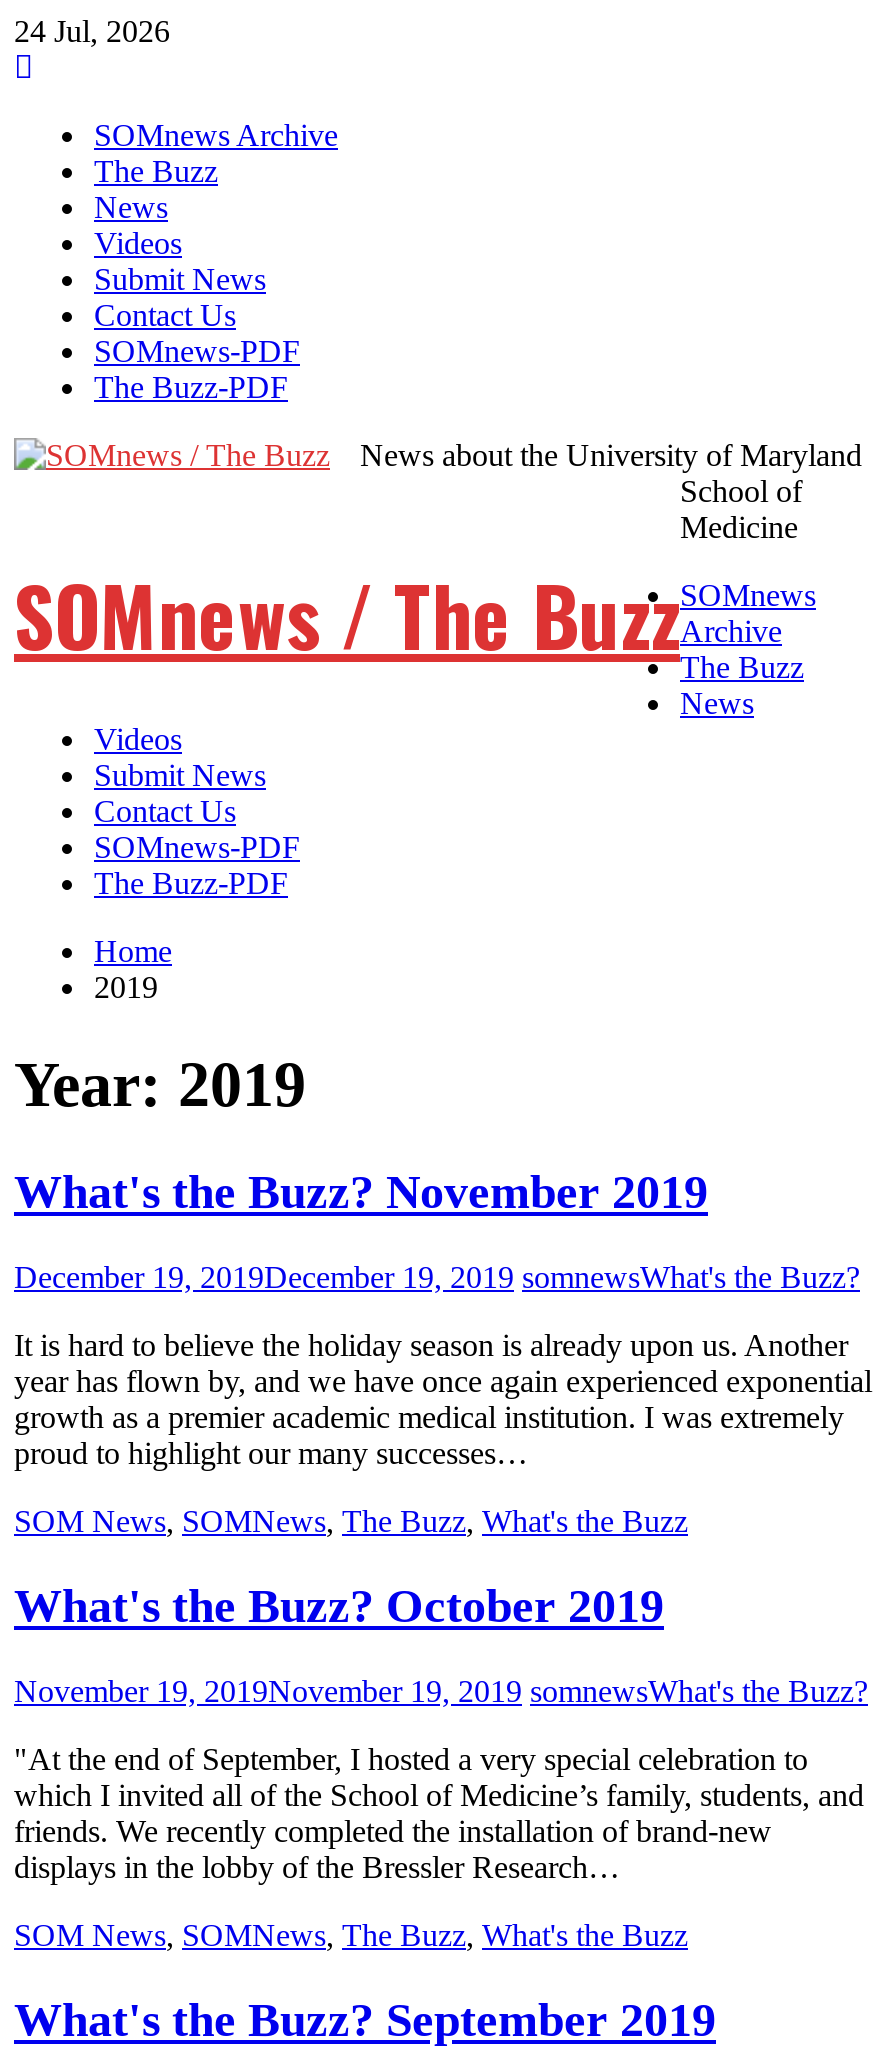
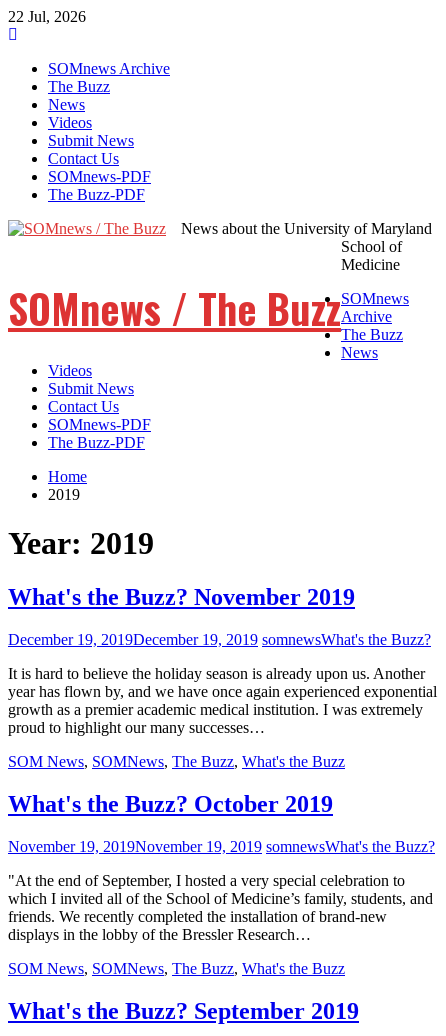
[14,14,170,48] 24 Jul, 2026 -> [8,8,86,25] 22 Jul, 2026

